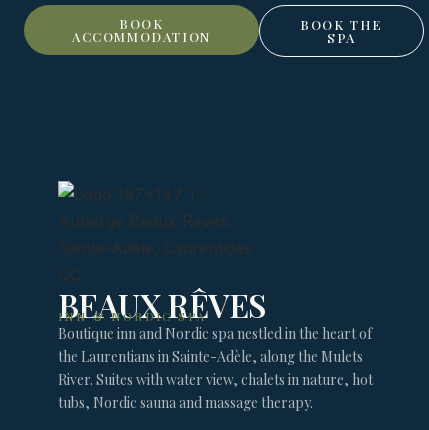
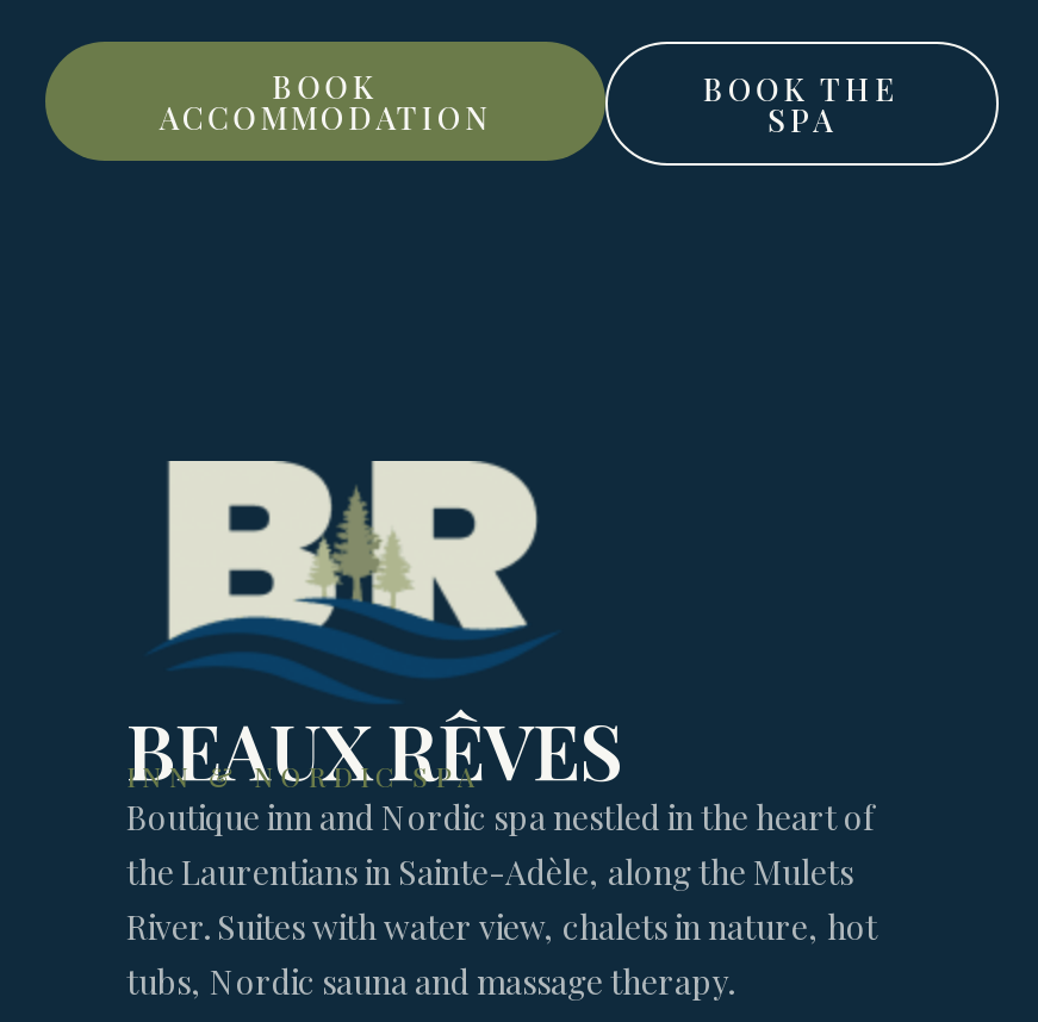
none -> [126,459,546,692] [image]

